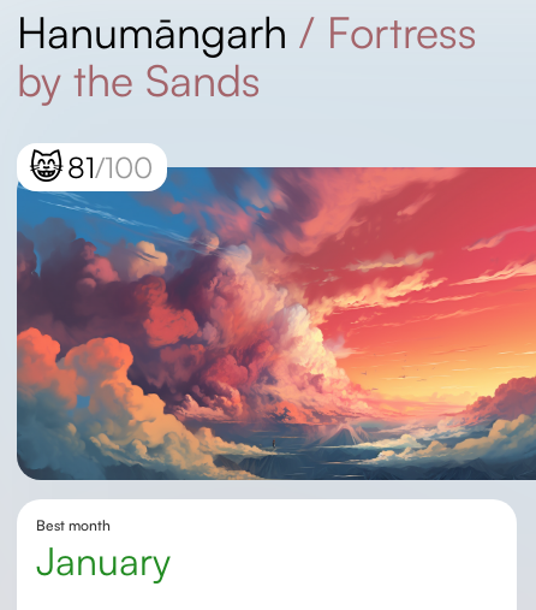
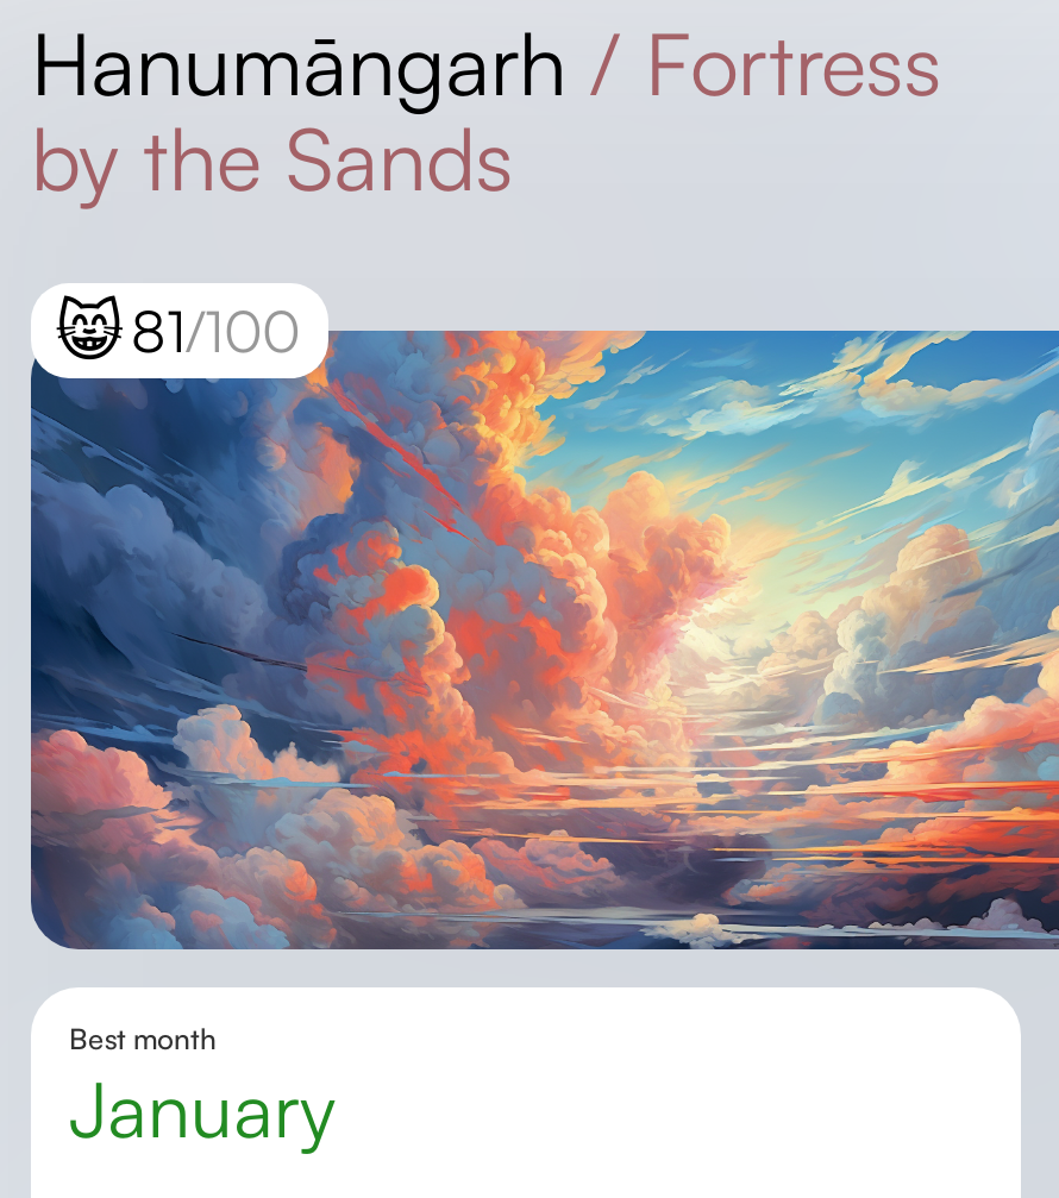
[16,166,532,480] [image] -> [29,328,1052,952] [image]

